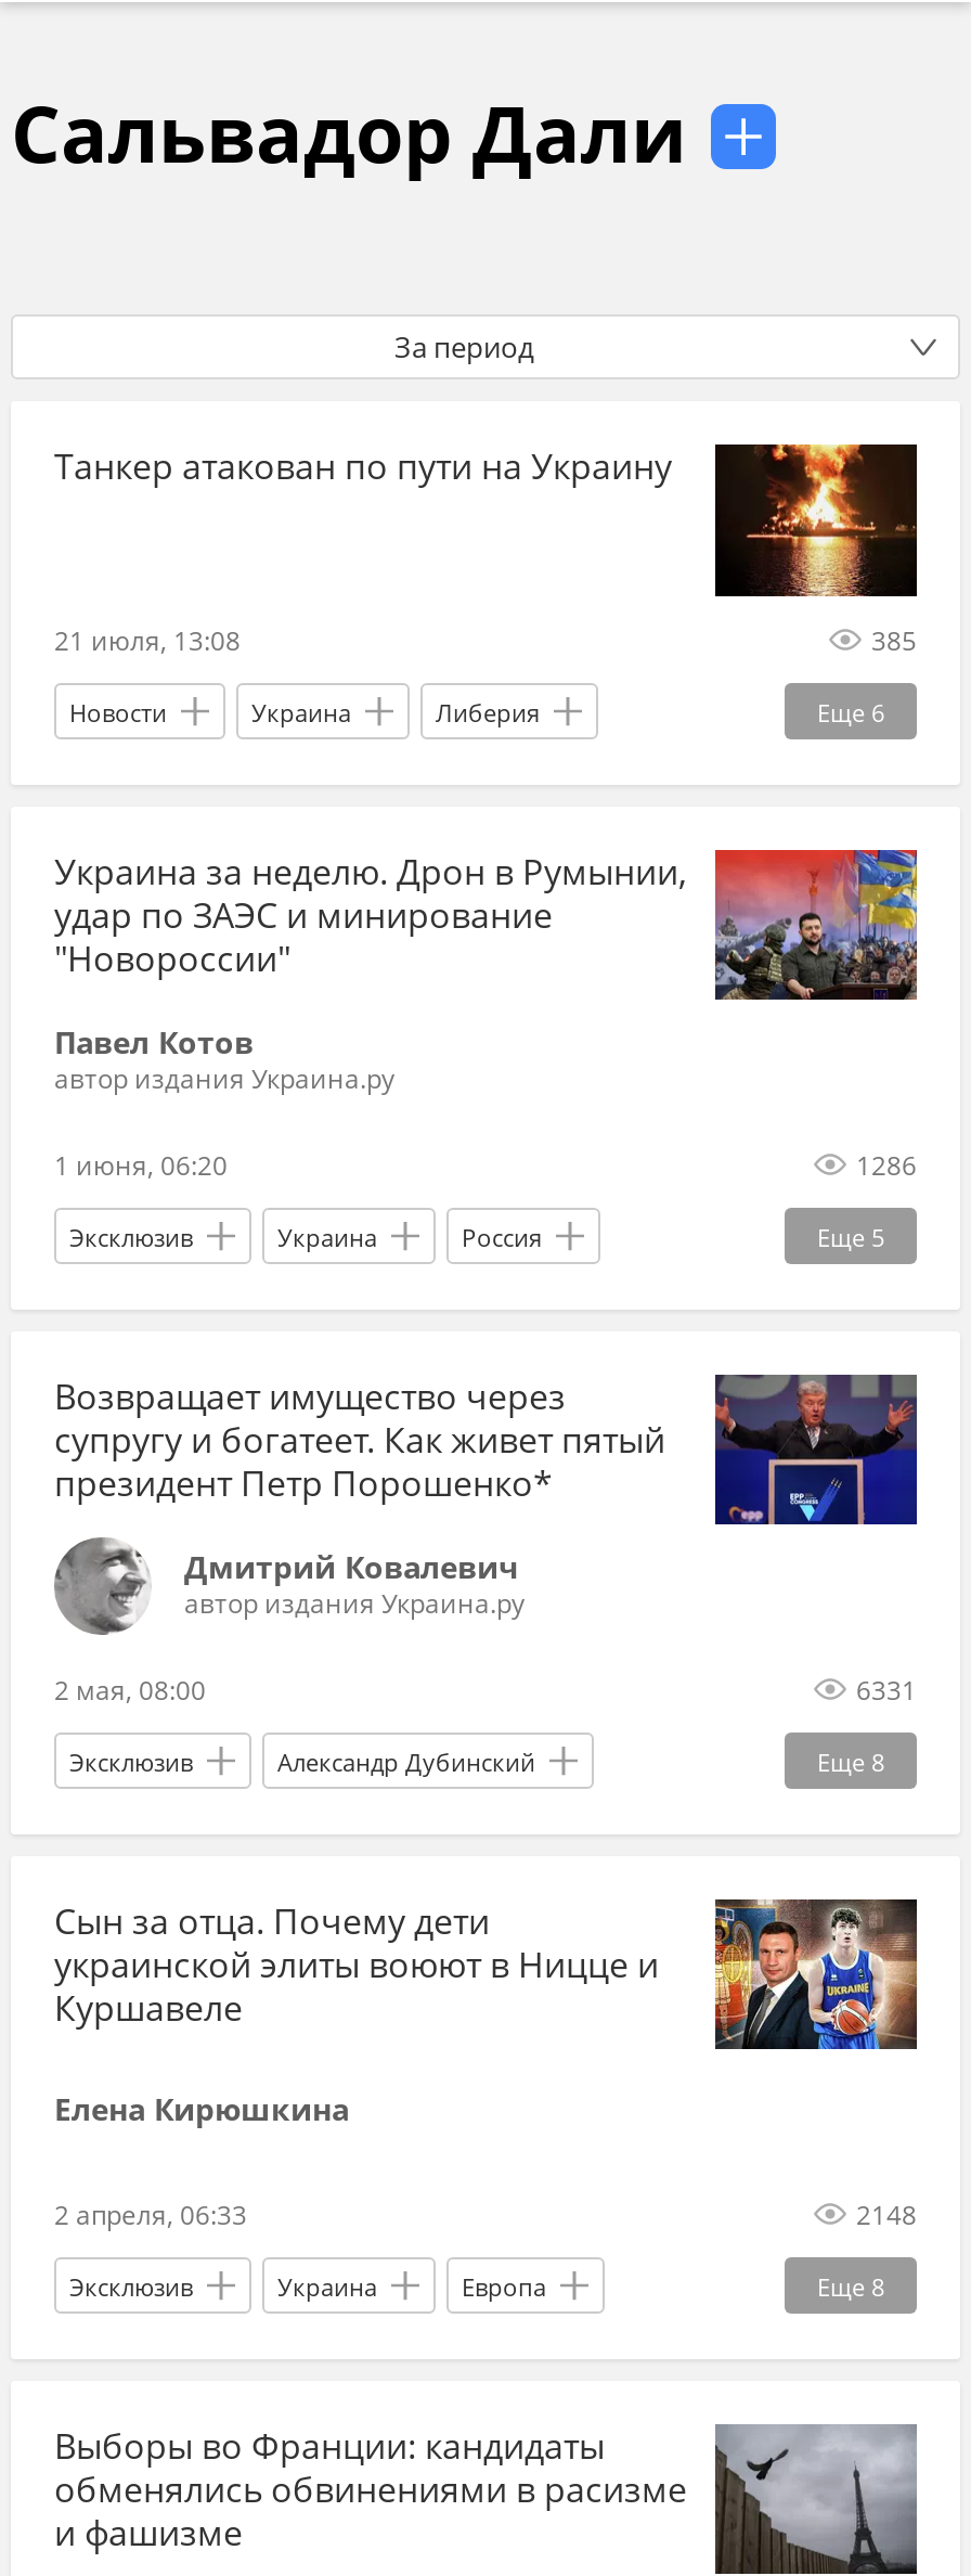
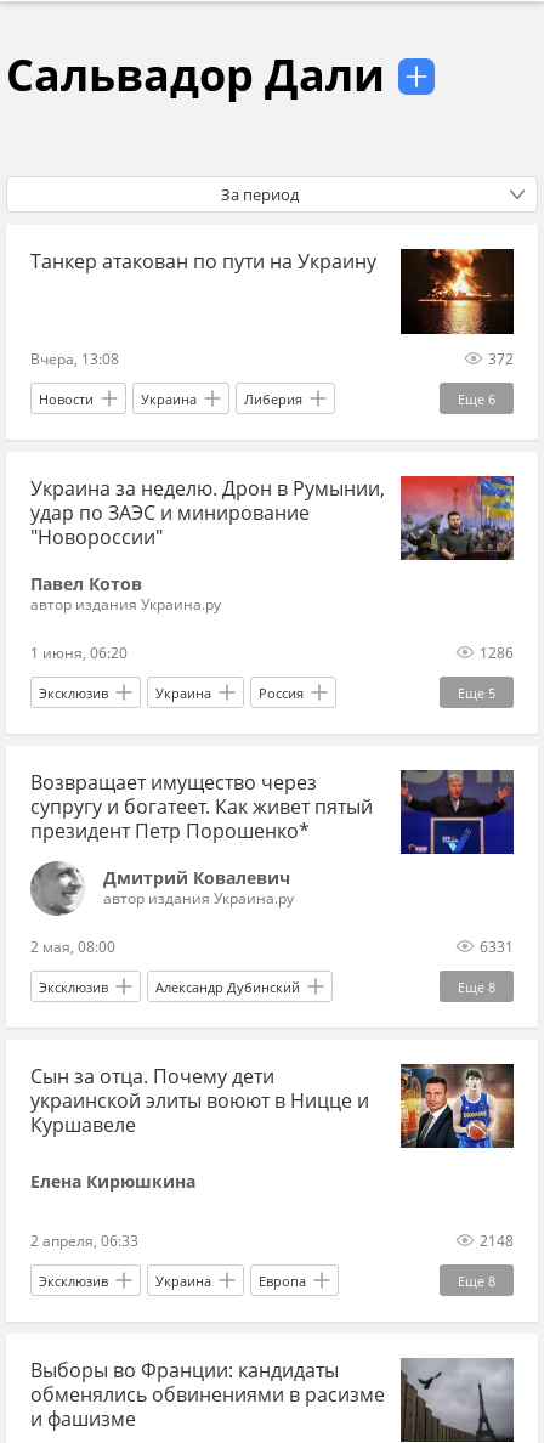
[54,621,917,656] 21 июля, 13:08 | 385 -> [30,348,514,367] Вчера, 13:08 | 372

